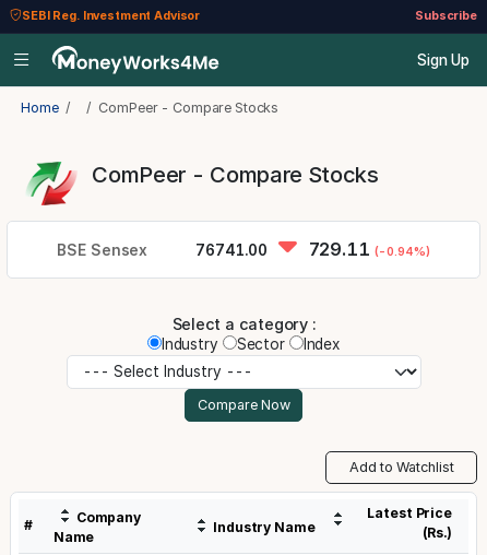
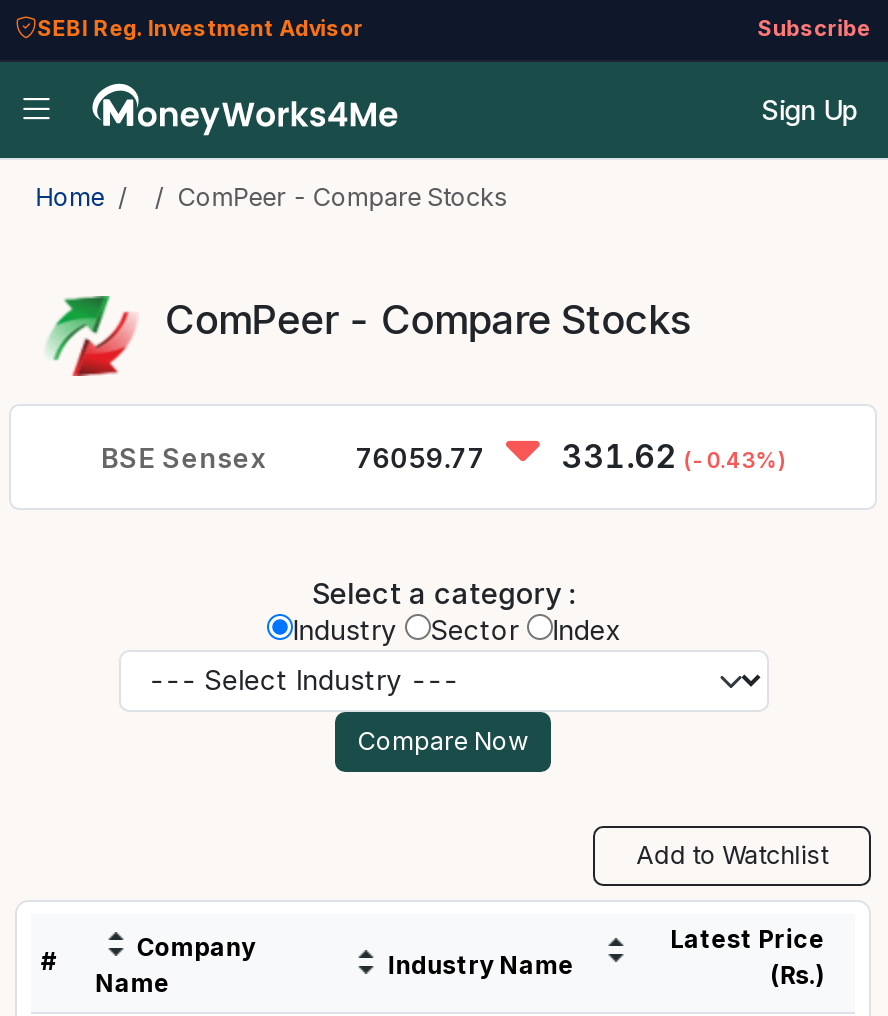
[196,242,271,259] 76741.00 -> [355,442,493,474] 76059.77
[308,238,430,260] 729.11 (-0.94%) -> [561,436,785,476] 331.62 (-0.43%)

